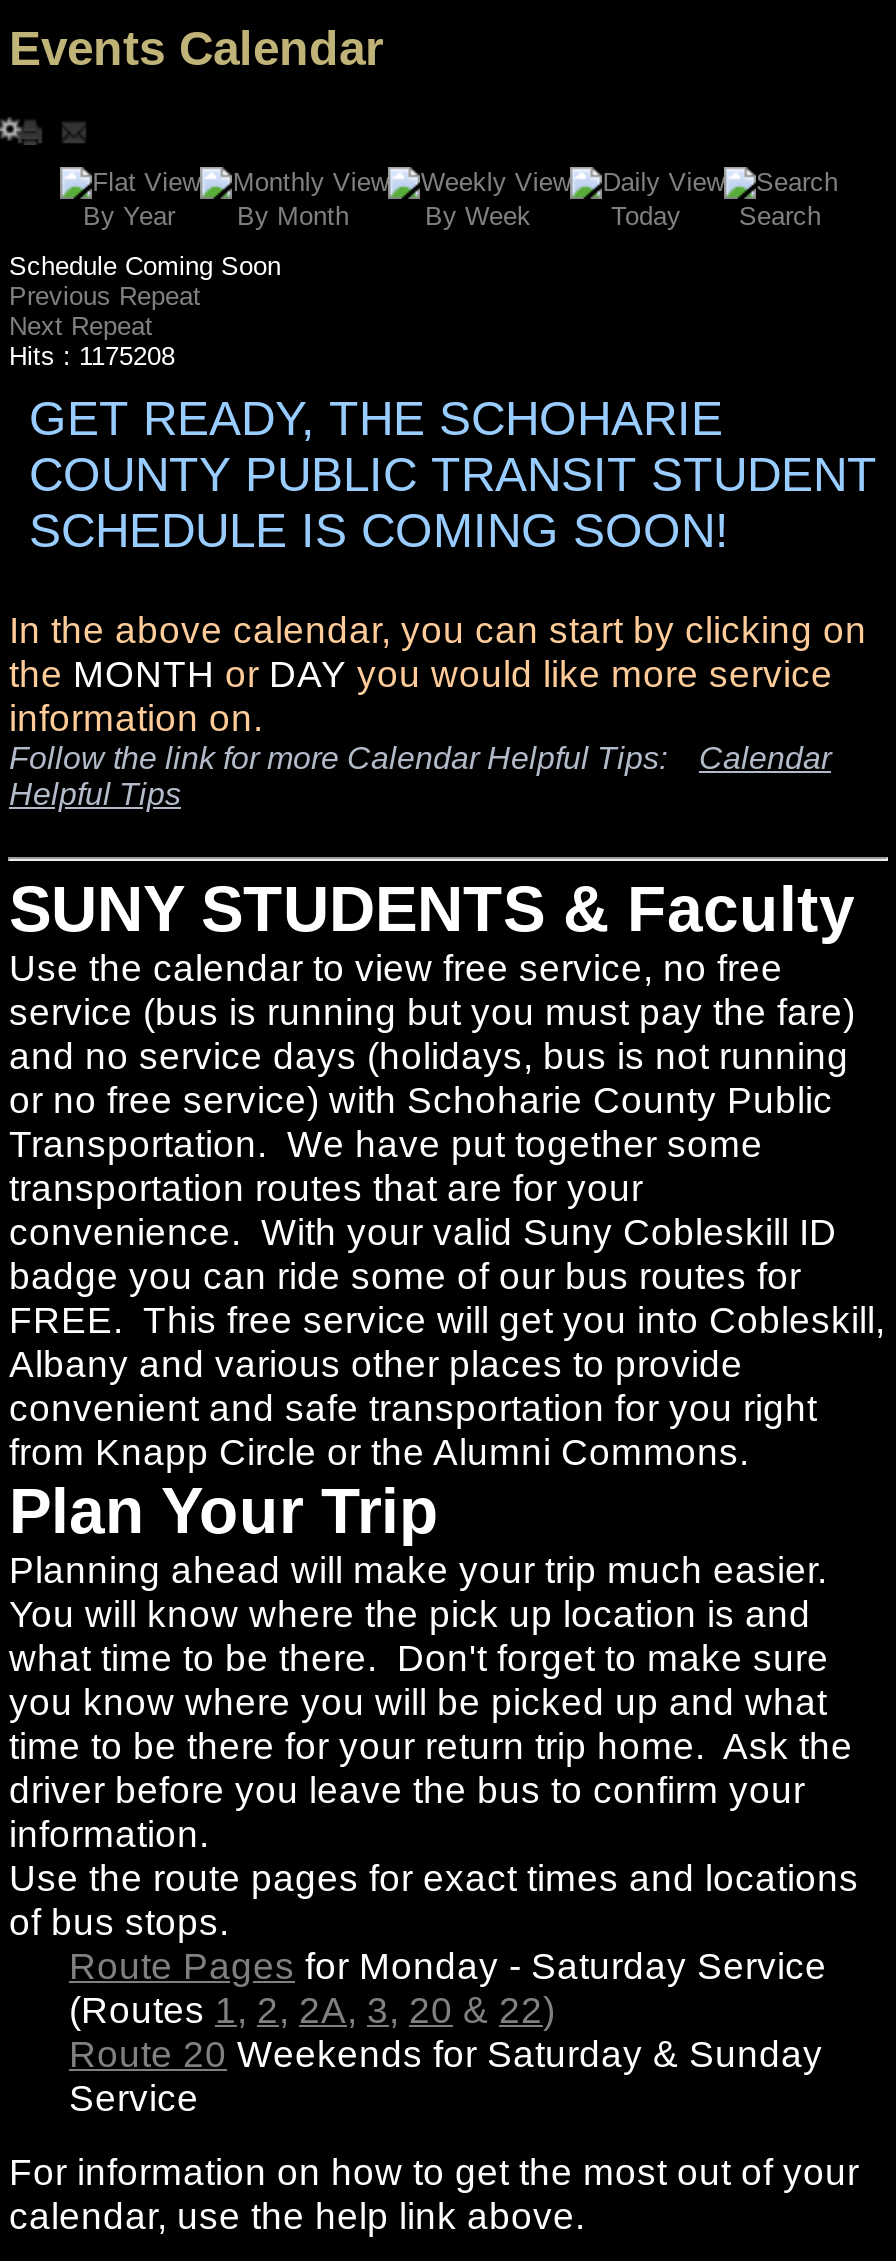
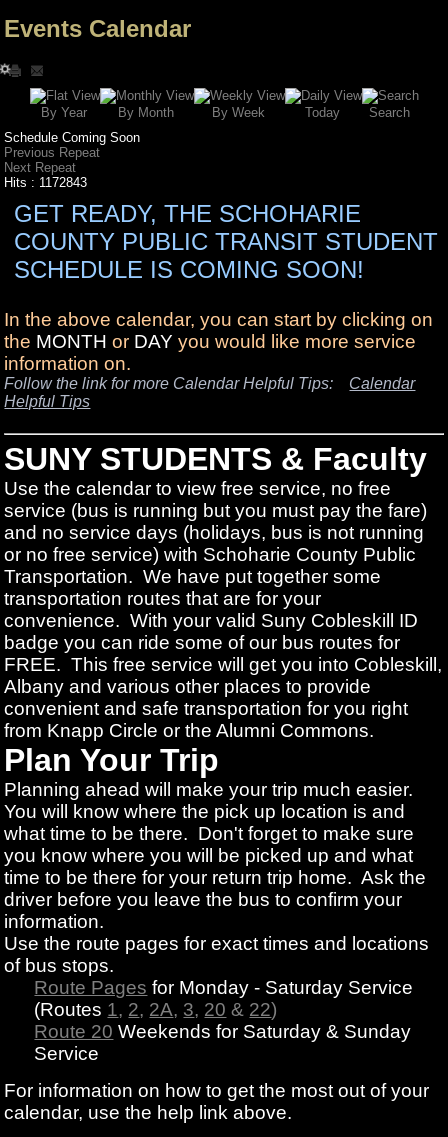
[9,342,175,372] Hits: 1175208 -> [4,175,87,190] Hits: 1172843

